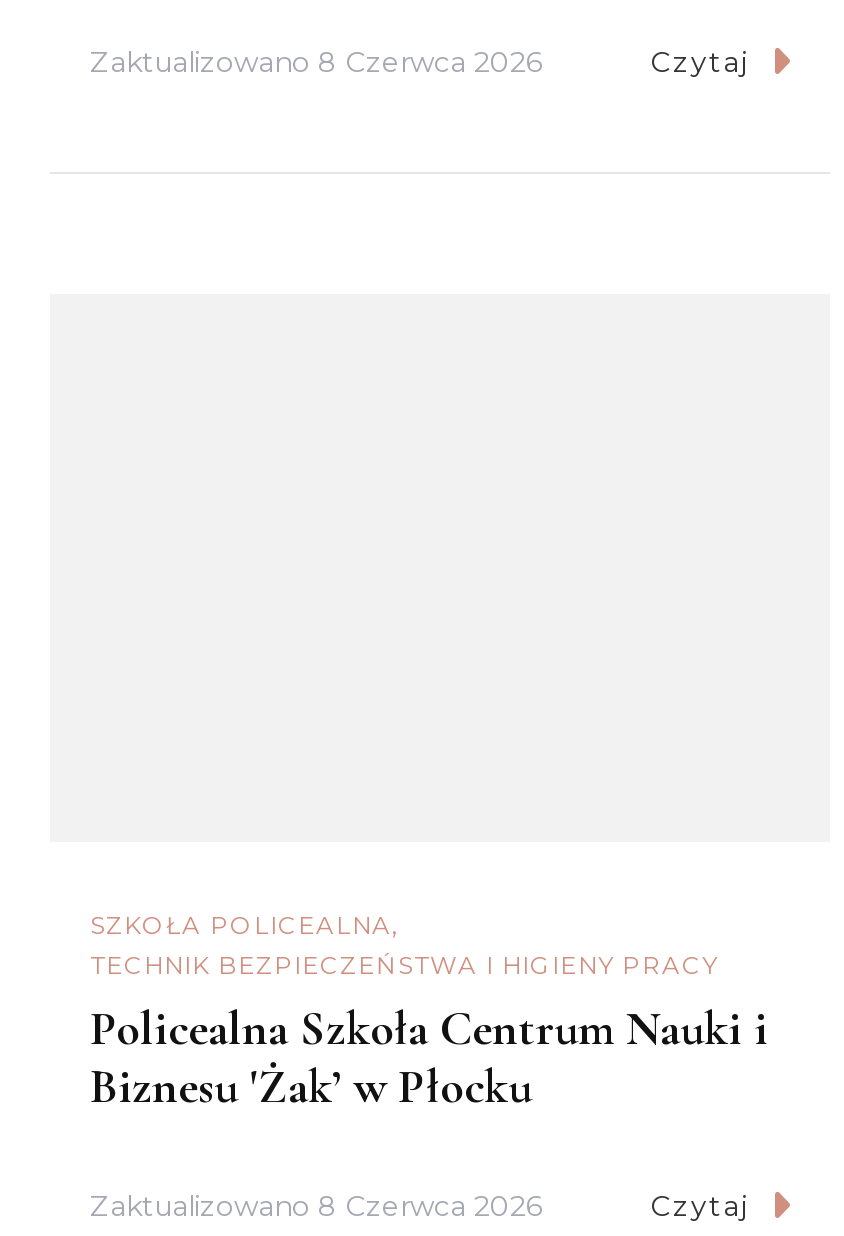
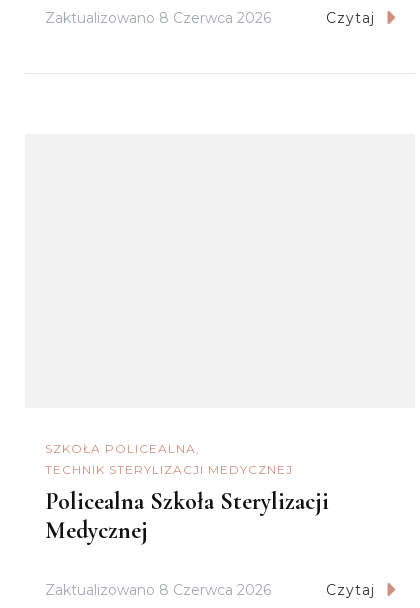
[90,950,768,1117] TECHNIK BEZPIECZEŃSTWA I HIGIENY PRACY | Policealna Szkoła Centrum Nauki i | Biznesu 'Żak’ w Płocku -> [45,462,329,545] TECHNIK STERYLIZACJI MEDYCZNEJ | Policealna Szkoła Sterylizacji | Medycznej

